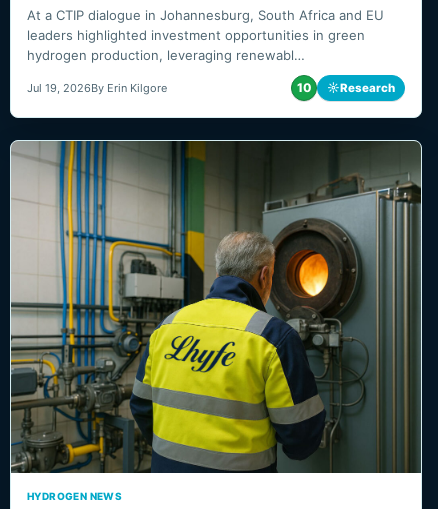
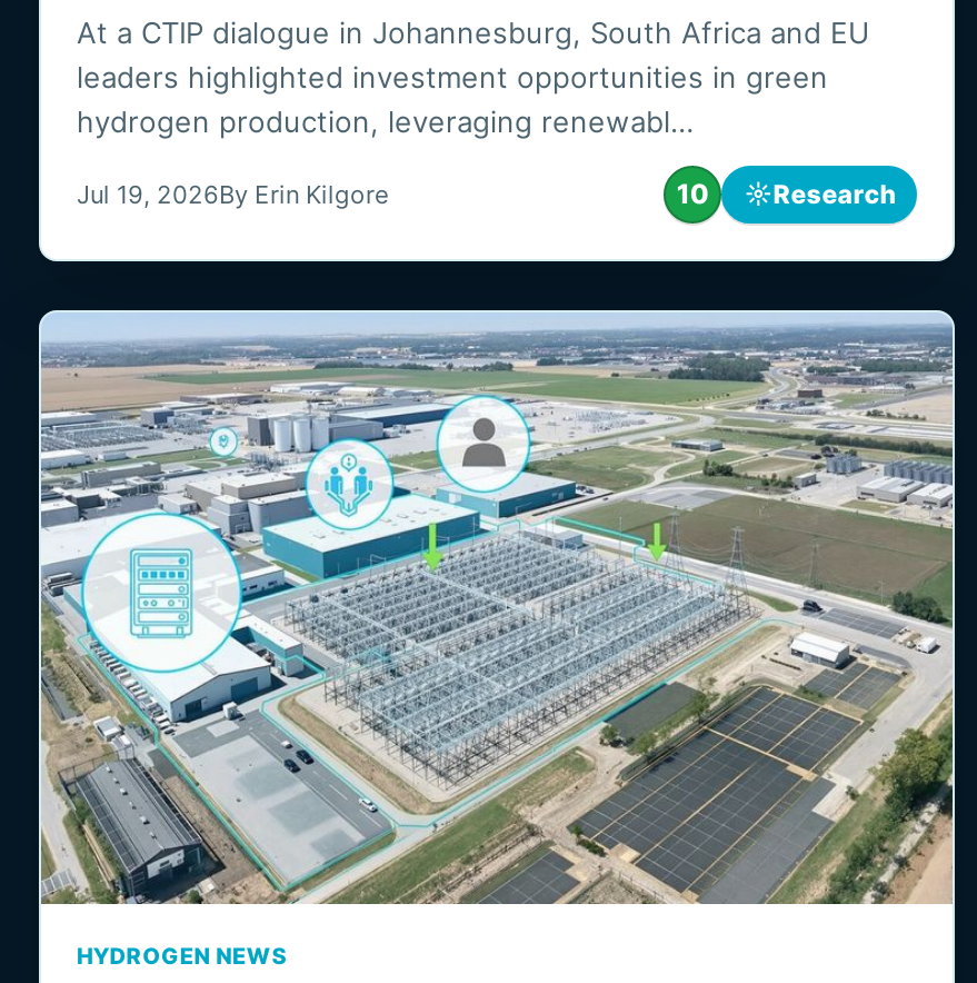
[10,140,422,474] [image] -> [39,310,955,906] [image]

